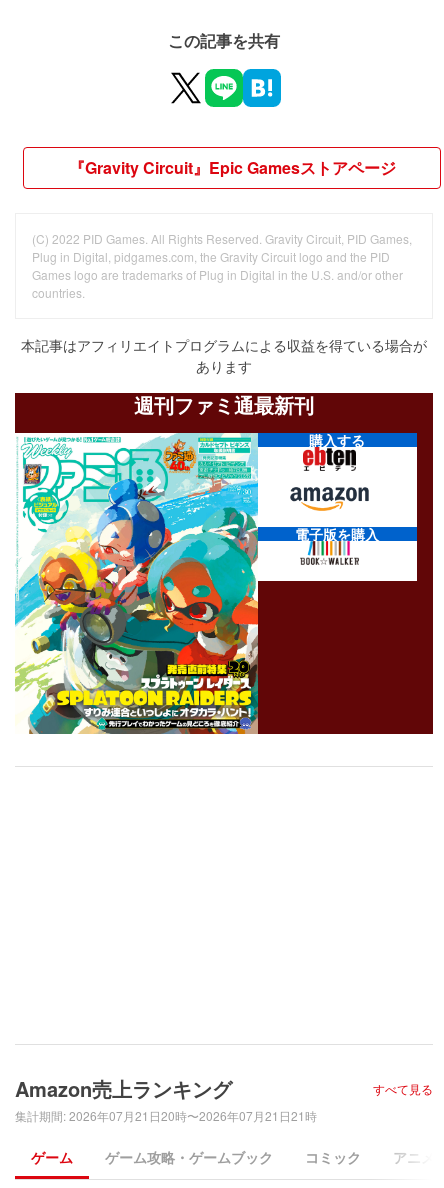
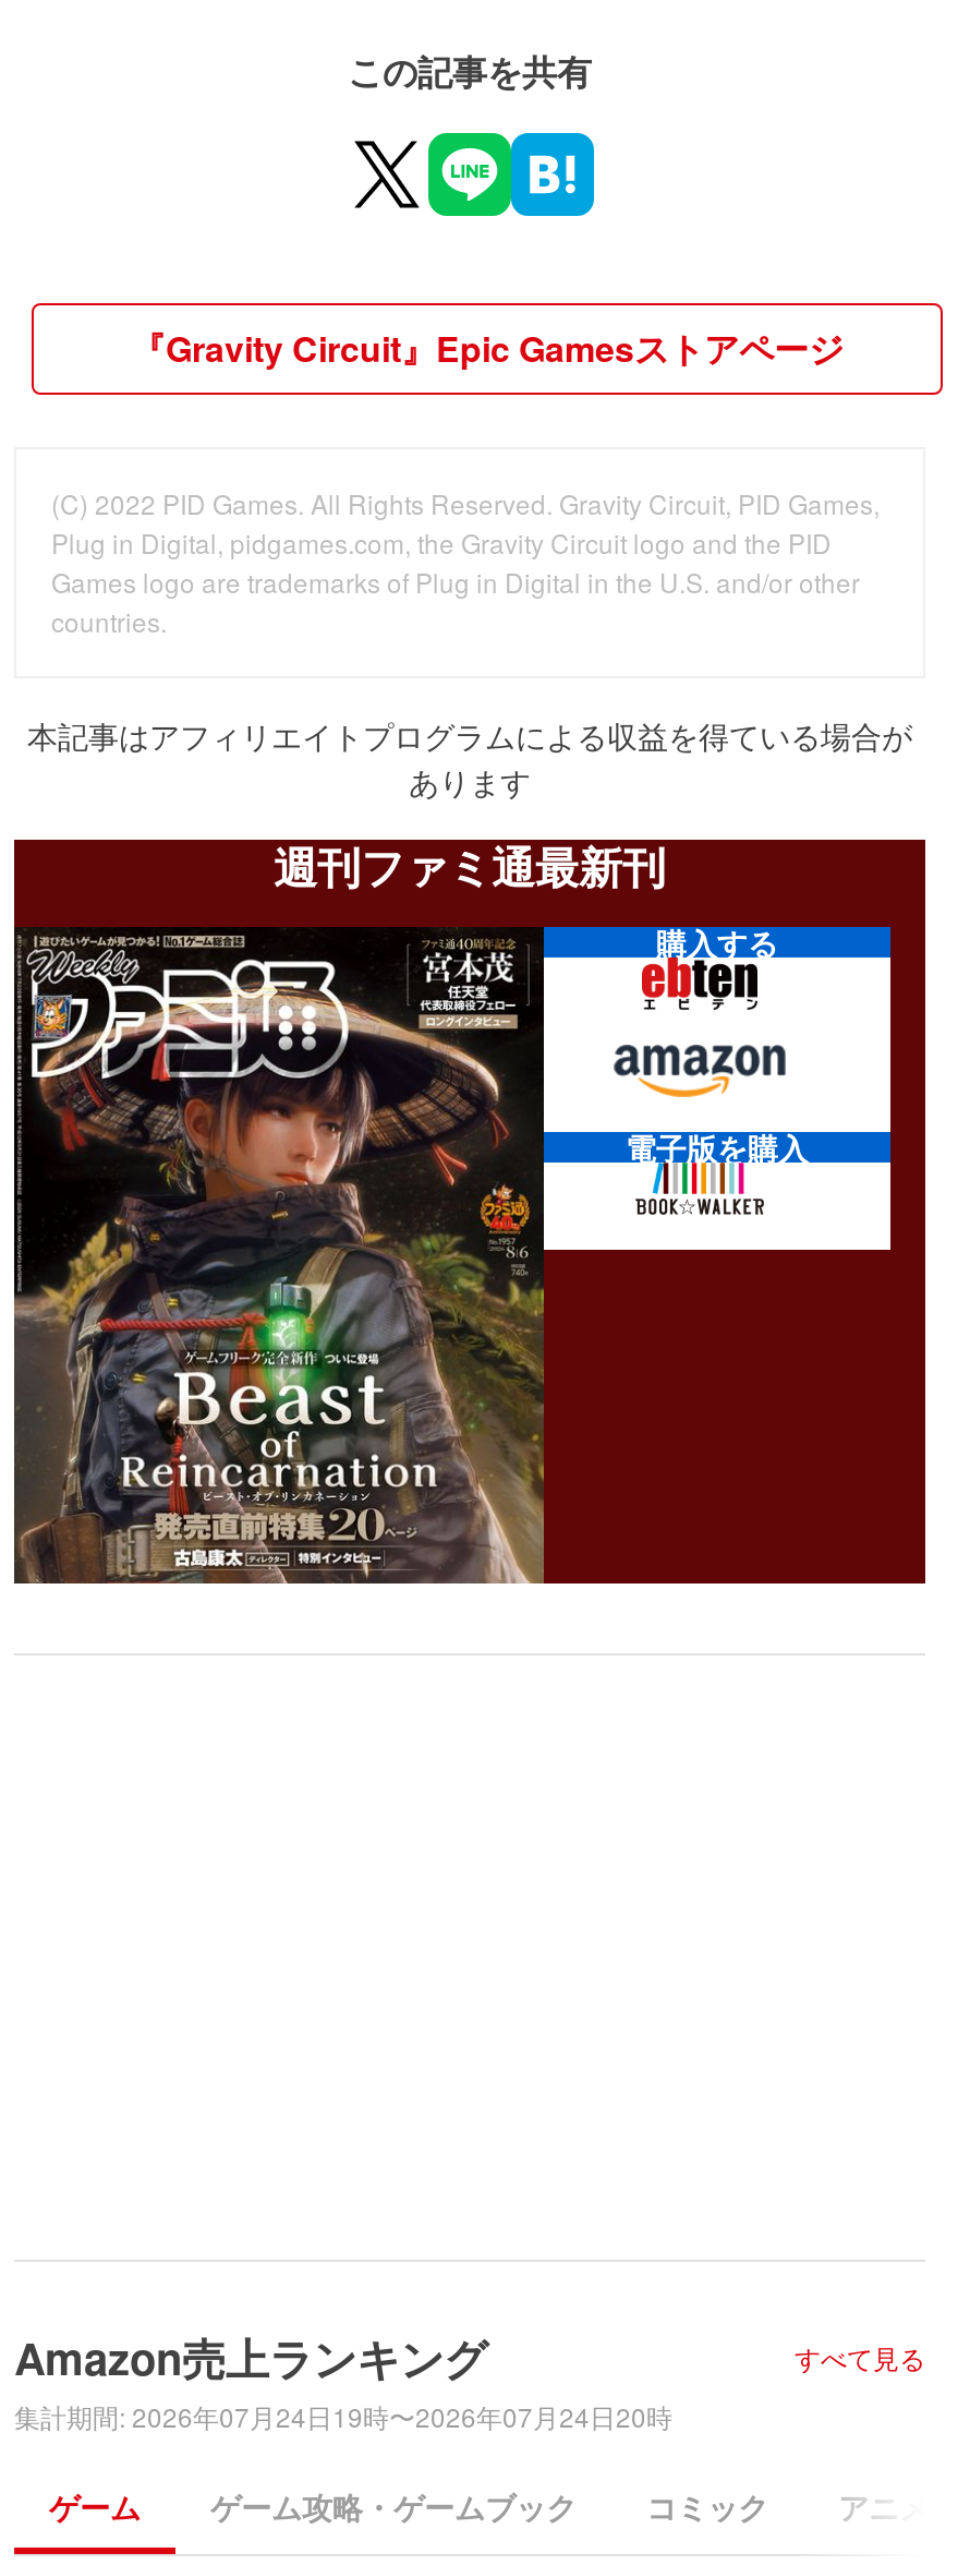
[14,432,259,735] [image] -> [12,925,546,1586] [image]
[15,1107,317,1124] 集計期間: 2026年07月21日20時〜2026年07月21日21時 -> [14,2397,672,2434] 集計期間: 2026年07月24日19時〜2026年07月24日20時

